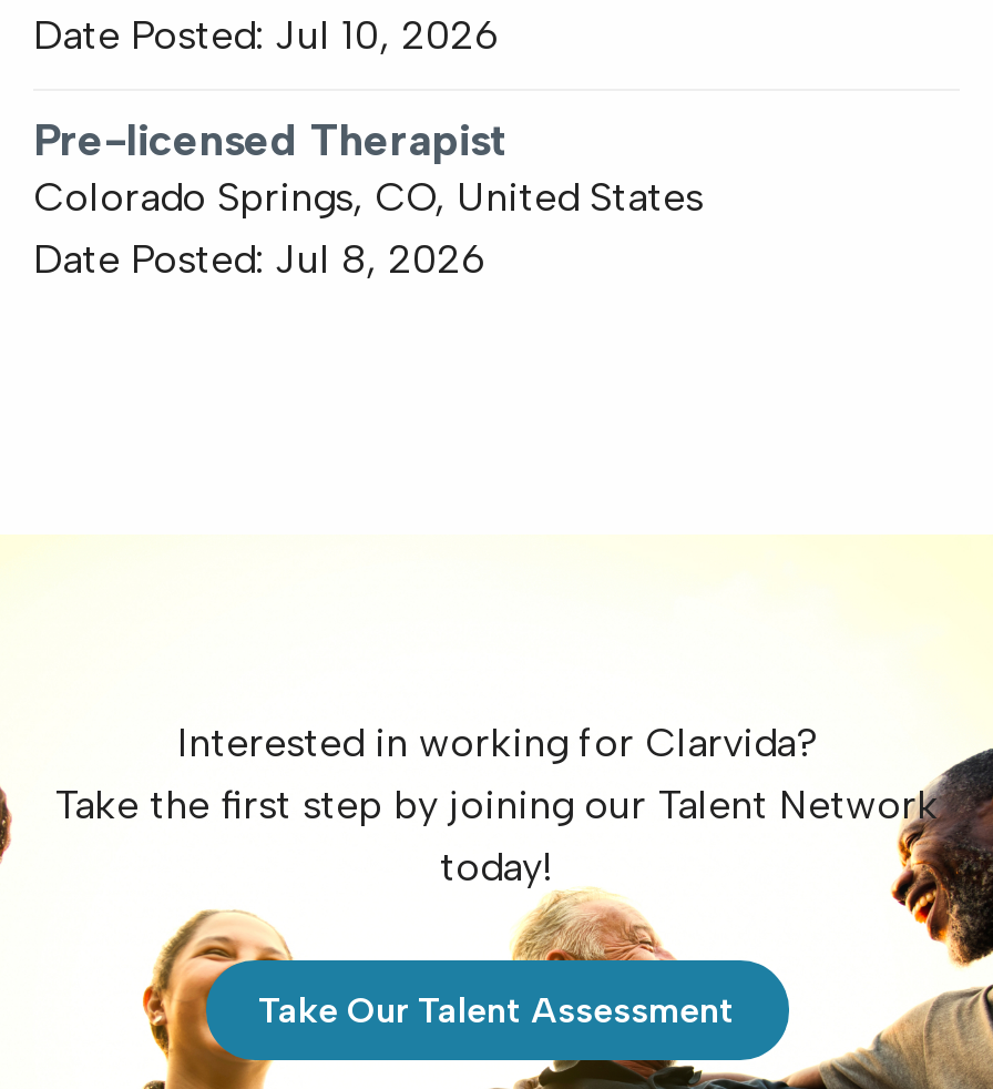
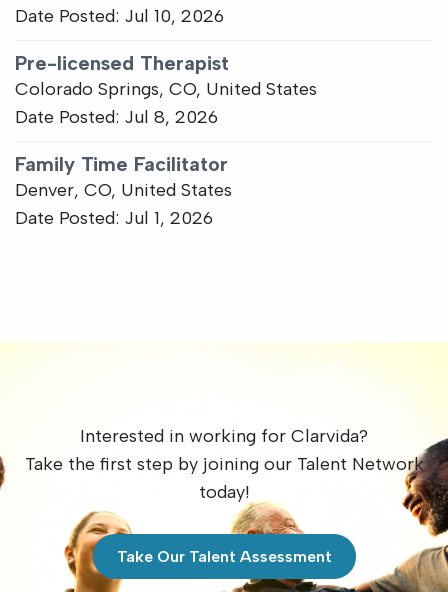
none -> [15,151,237,228] Family Time Facilitator | Denver, CO, United States | Date Posted: Jul 1, 2026

